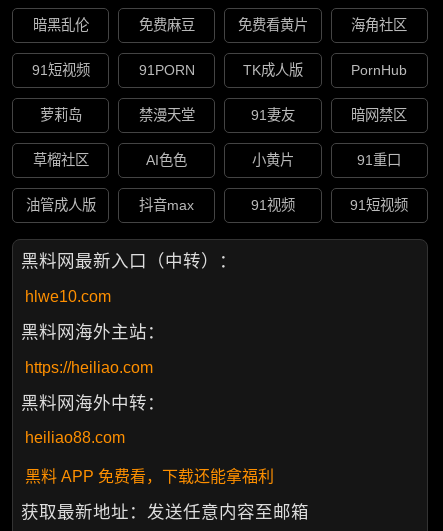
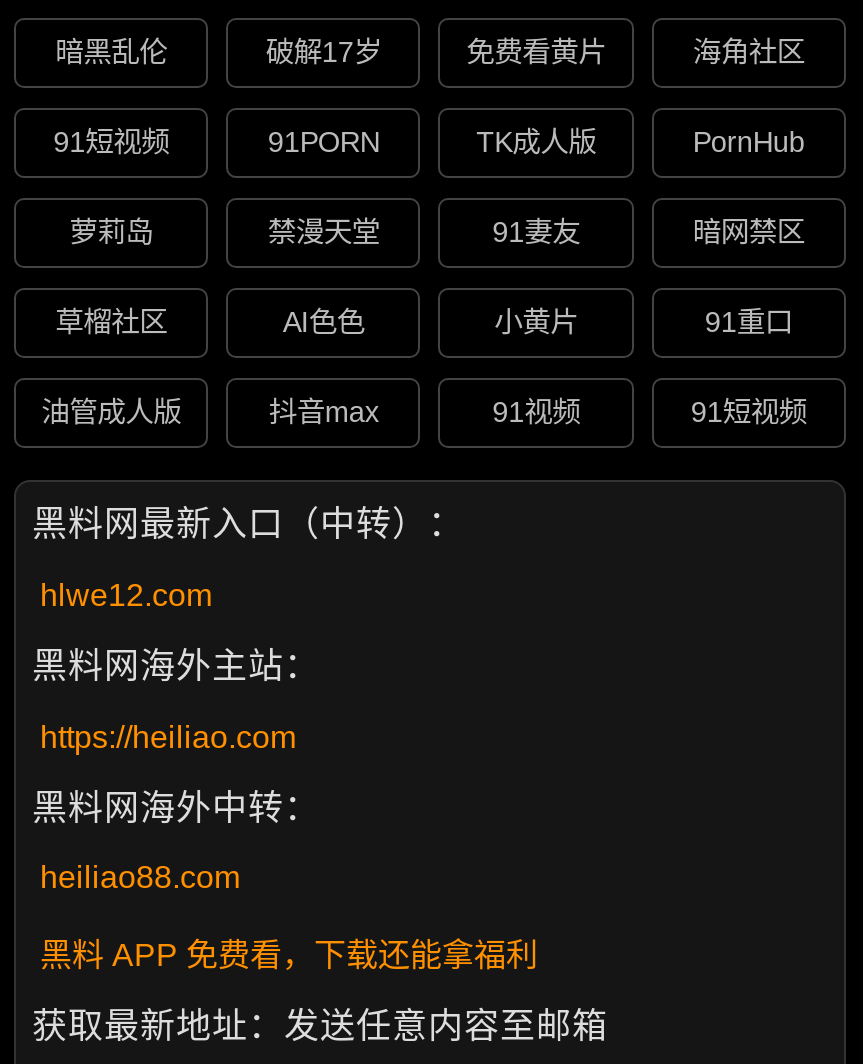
[139,17,195,33] 免费麻豆 -> [266,37,382,69] 破解17岁
[25,288,111,305] hlwe10.com -> [40,578,212,612] hlwe12.com

